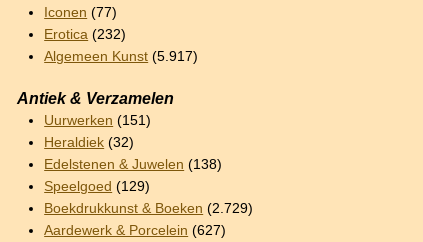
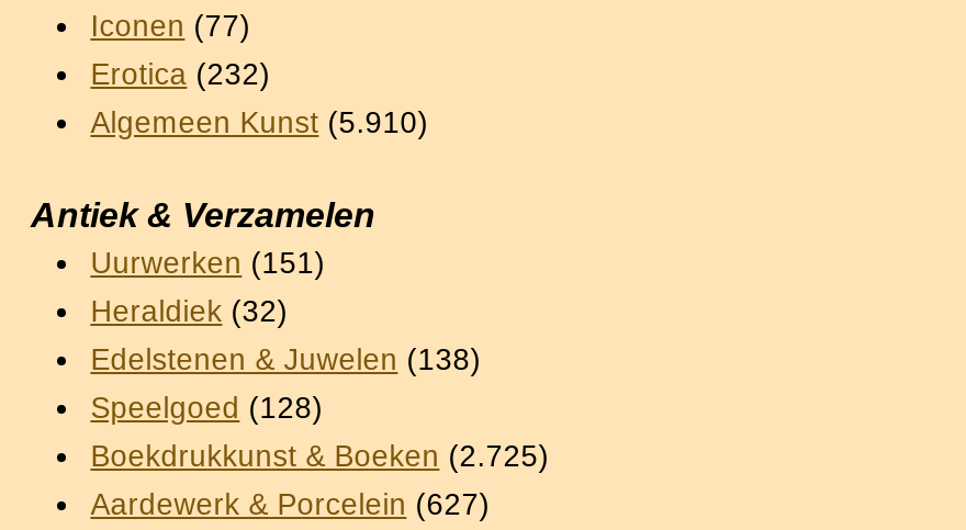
[44,49,198,64] Algemeen Kunst (5.917) -> [90,106,429,139] Algemeen Kunst (5.910)
[44,179,150,194] Speelgoed (129) -> [90,391,323,424] Speelgoed (128)
[44,201,253,216] Boekdrukkunst & Boeken (2.729) -> [90,439,549,472] Boekdrukkunst & Boeken (2.725)

